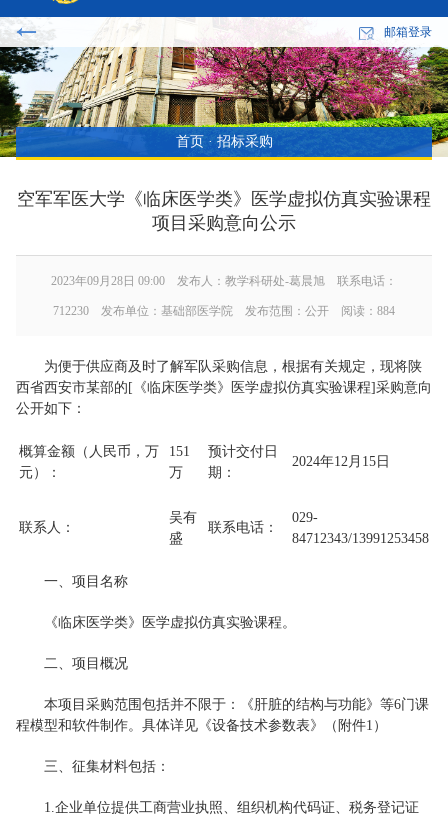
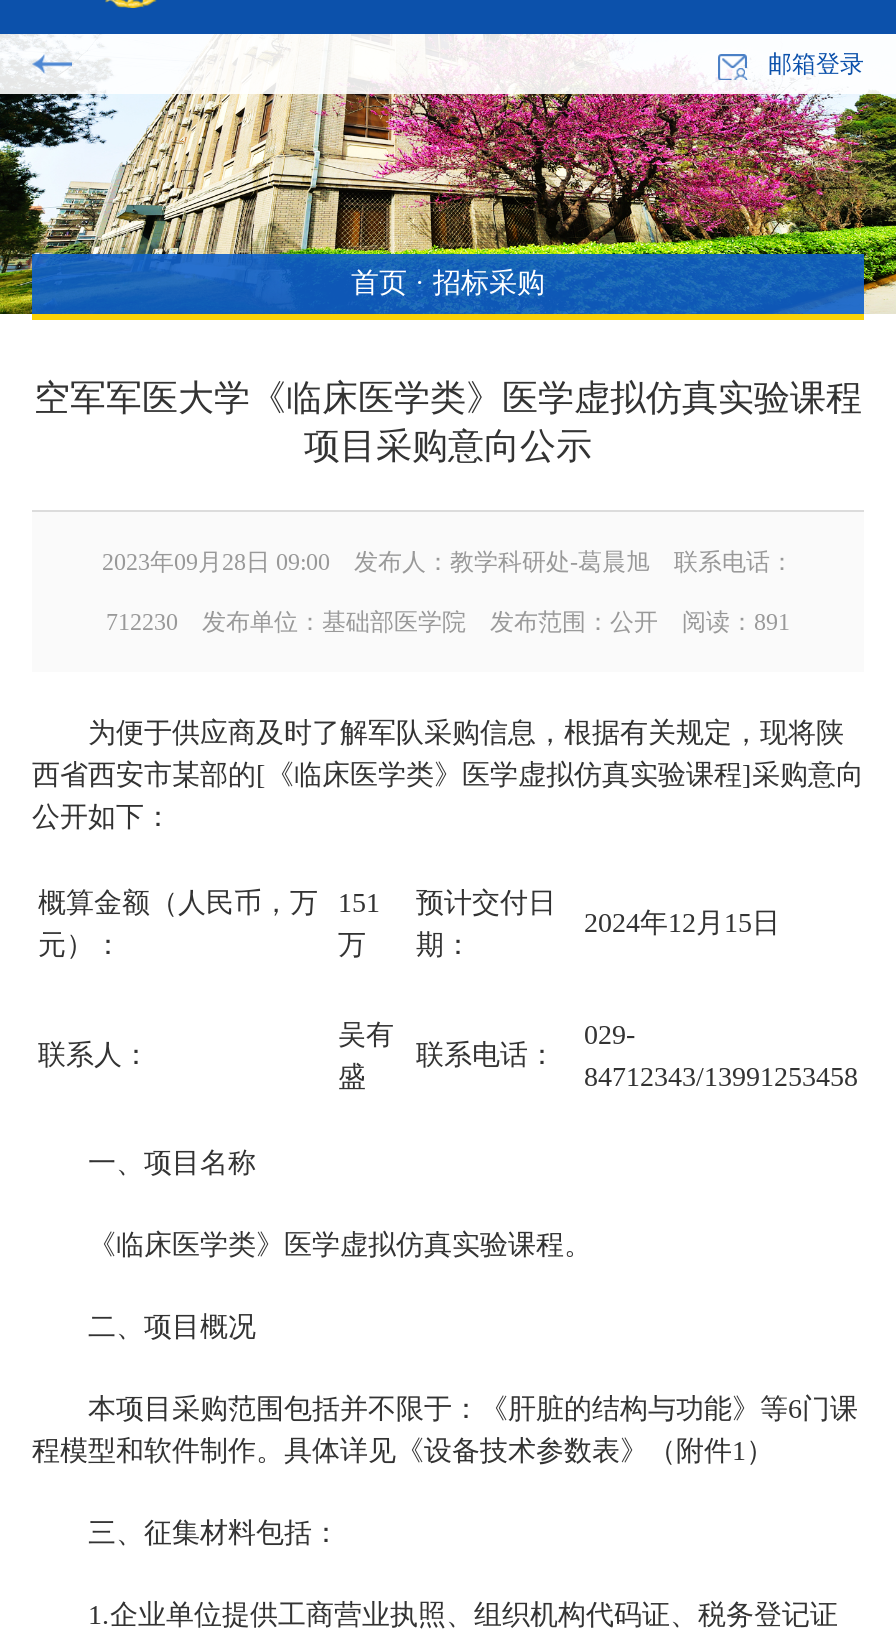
[53,304,395,318] 712230 发布单位：基础部医学院 发布范围：公开 阅读：884 -> [106,608,790,636] 712230 发布单位：基础部医学院 发布范围：公开 阅读：891

